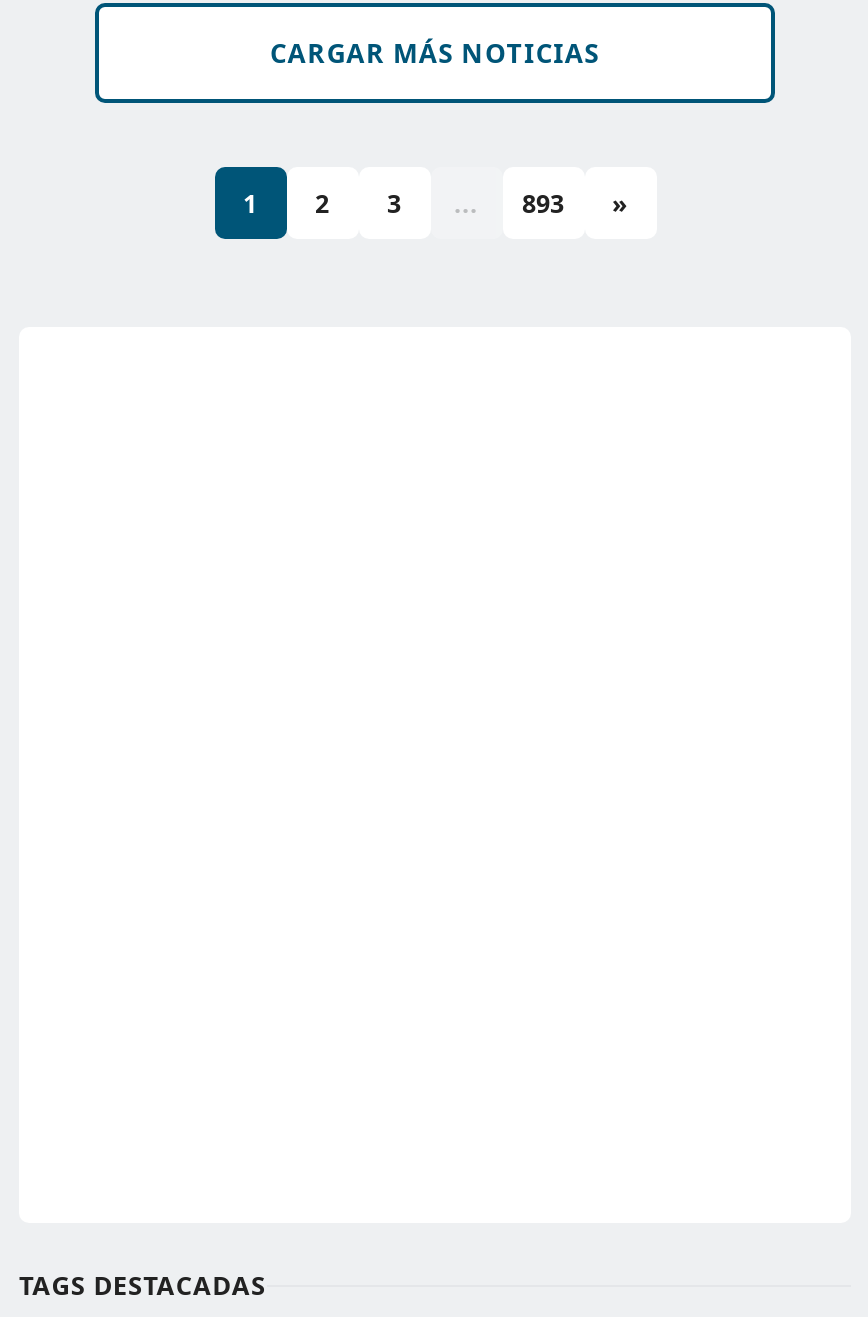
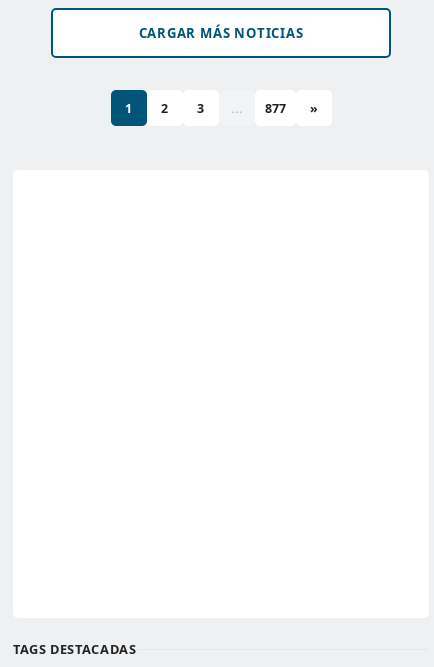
[522,186,564,220] 893 -> [264,99,285,116] 877

